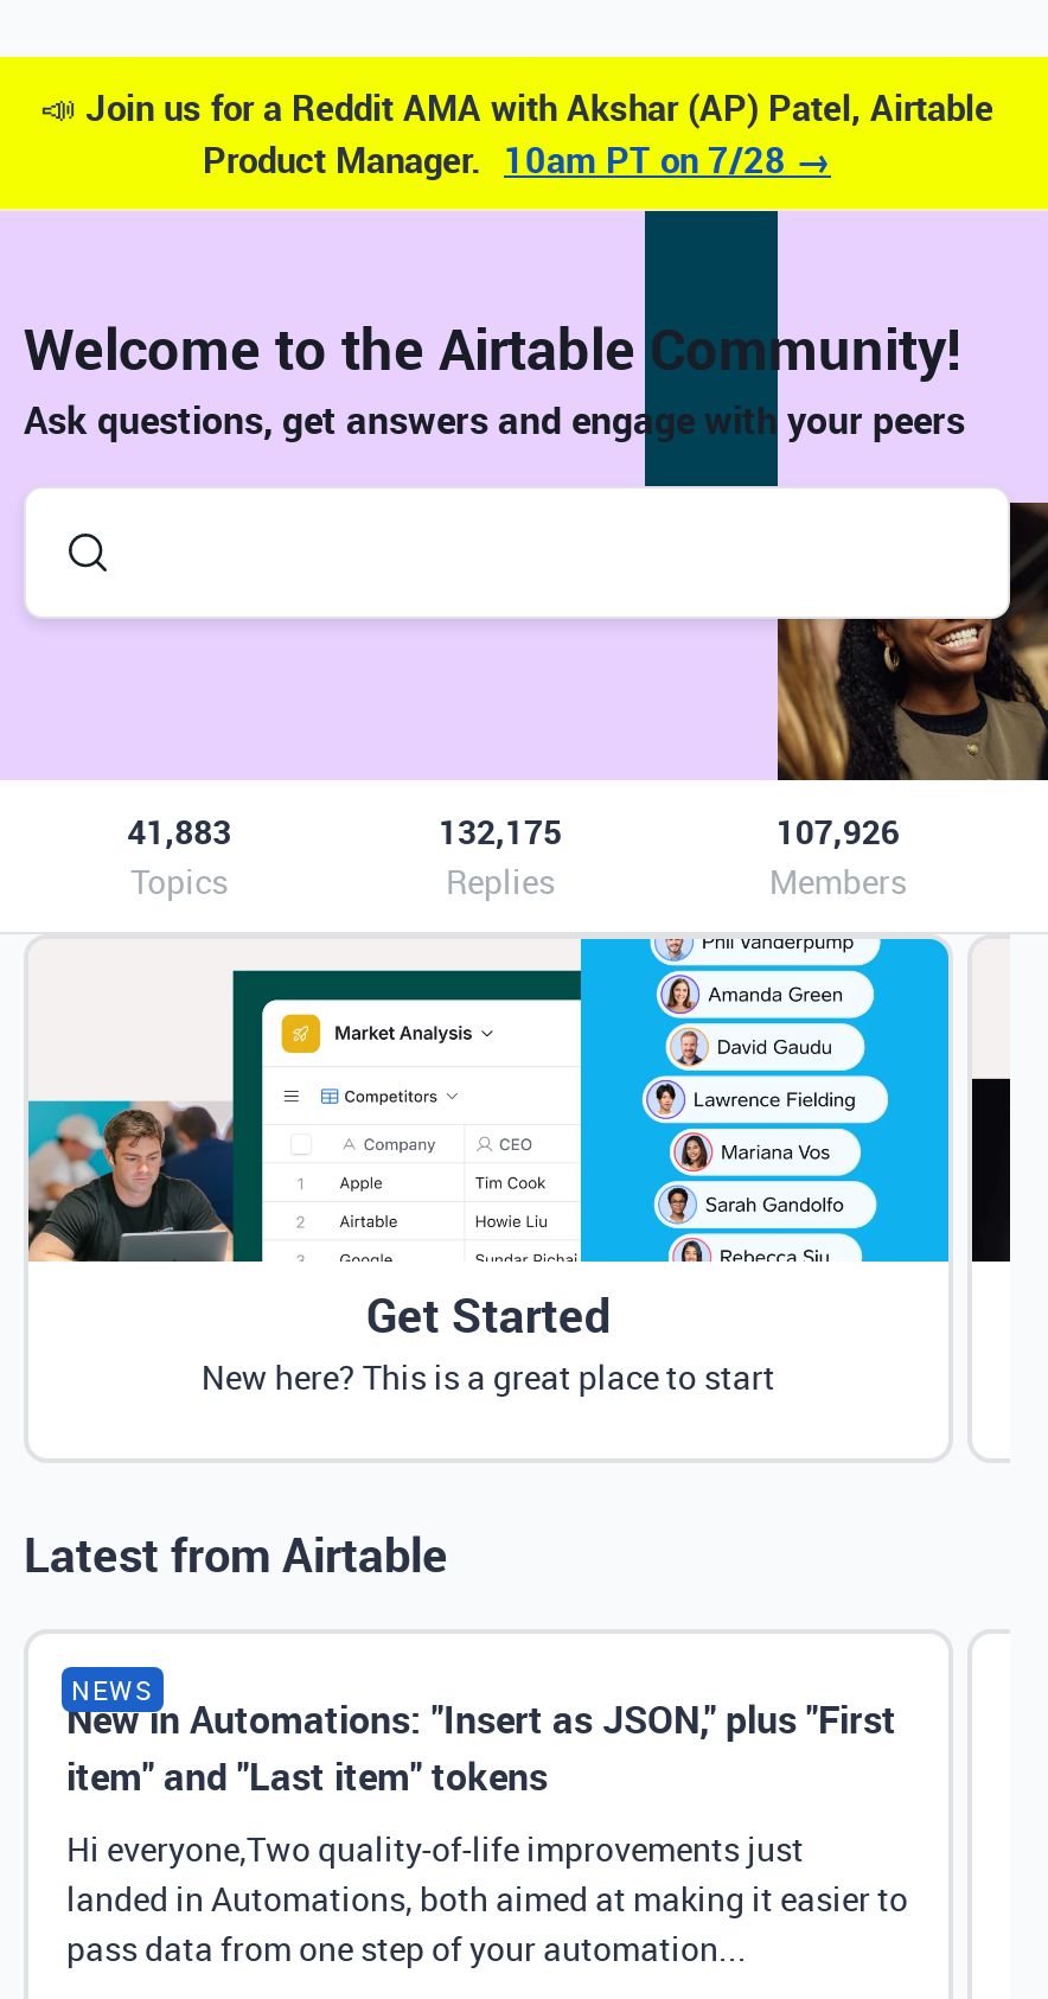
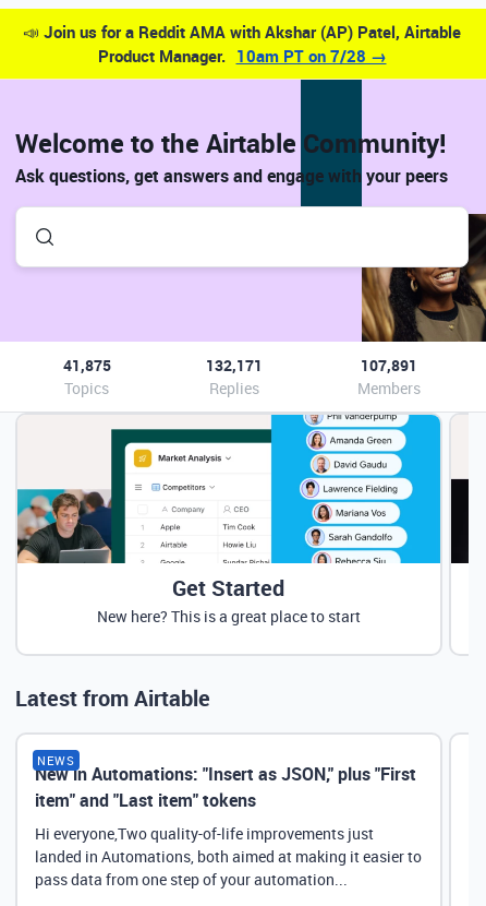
[127,809,232,854] 41,883 -> [63,355,111,375] 41,875
[439,809,562,854] 132,175 -> [206,355,263,375] 132,171
[776,809,899,854] 107,926 -> [361,355,418,375] 107,891

